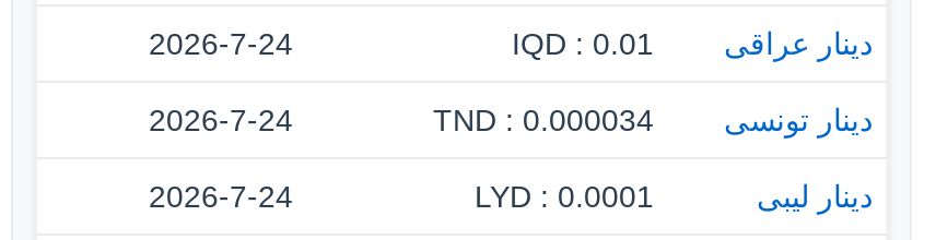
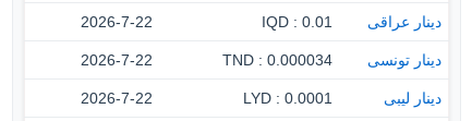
[149,26,293,61] 2026-7-24 -> [81,13,153,31] 2026-7-22
[149,103,293,137] 2026-7-24 -> [81,51,153,69] 2026-7-22
[149,179,293,214] 2026-7-24 -> [81,89,153,107] 2026-7-22

